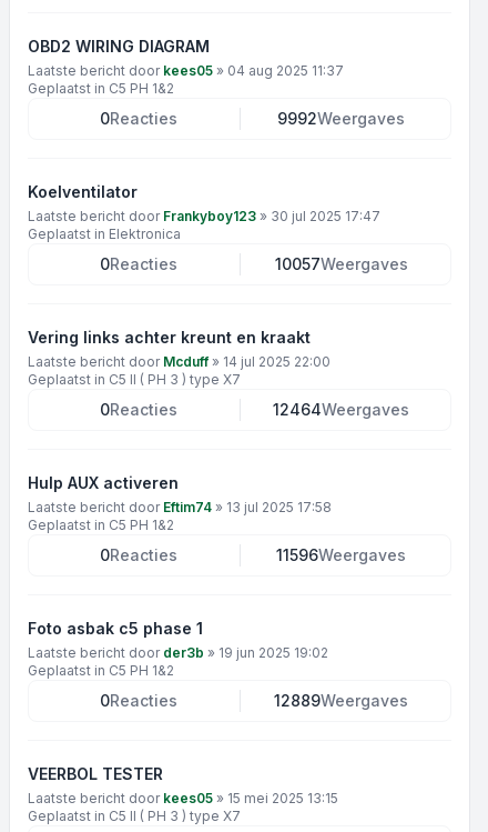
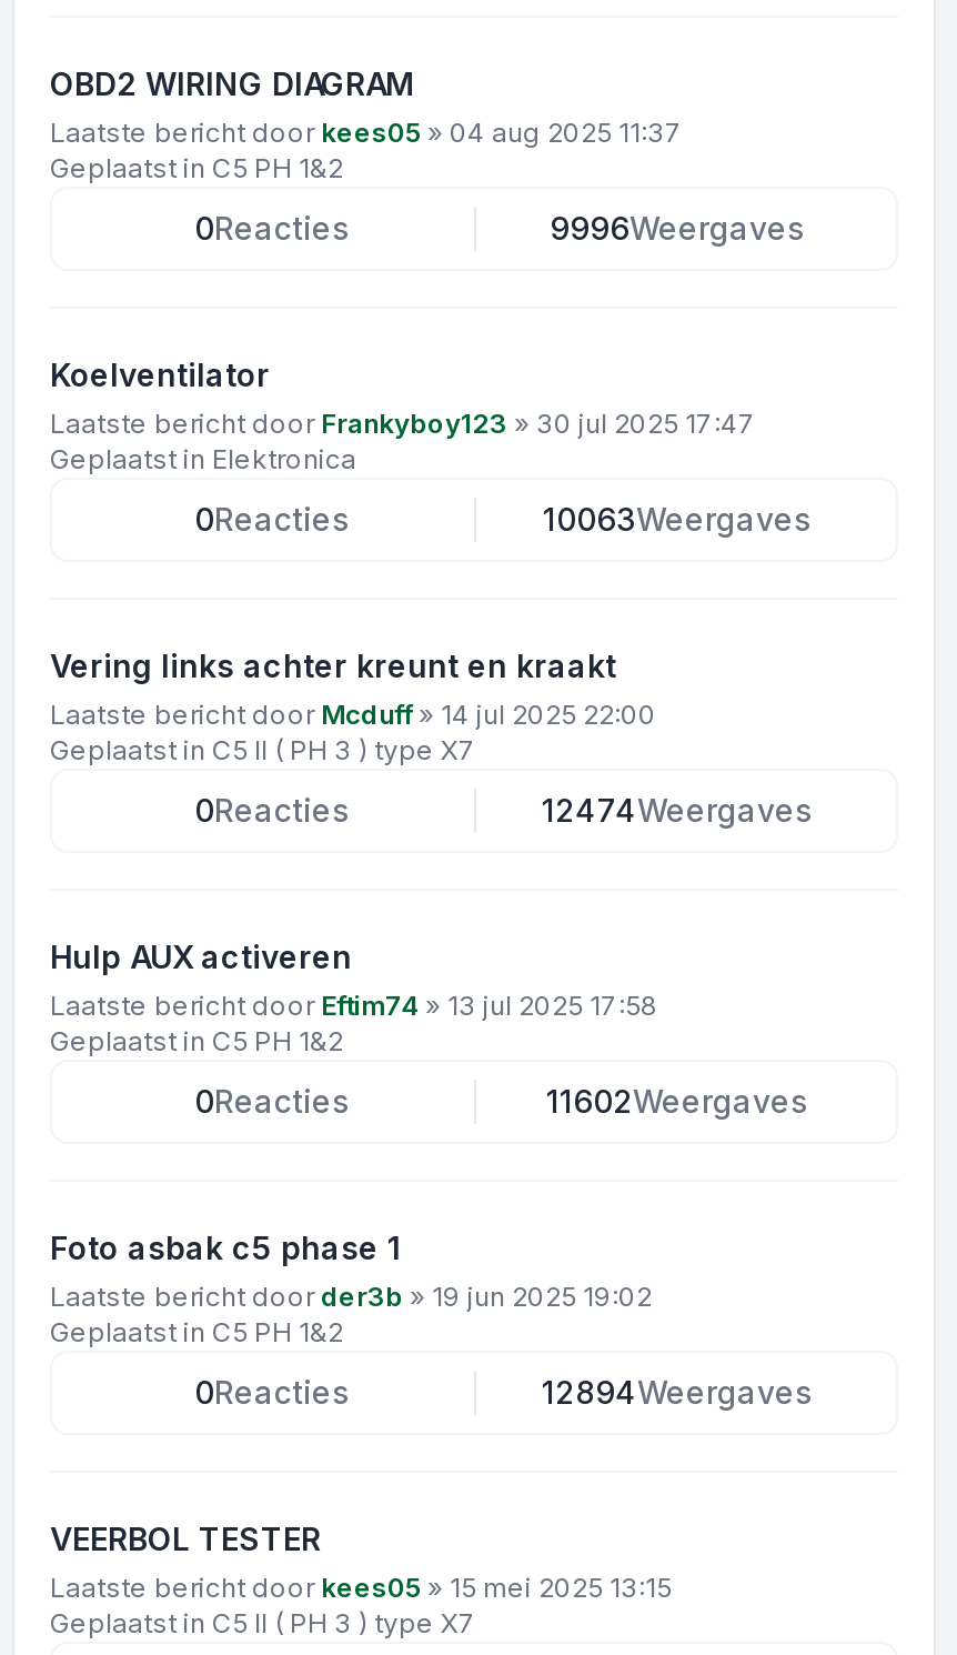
[277,109,405,128] 9992Weergaves -> [550,209,805,247] 9996Weergaves
[274,254,408,273] 10057Weergaves -> [543,500,812,538] 10063Weergaves
[273,400,409,419] 12464Weergaves -> [542,791,813,829] 12474Weergaves
[276,545,406,564] 11596Weergaves -> [546,1082,808,1120] 11602Weergaves
[274,691,408,710] 12889Weergaves -> [542,1373,813,1411] 12894Weergaves

